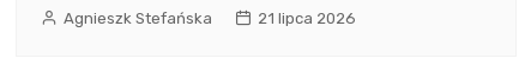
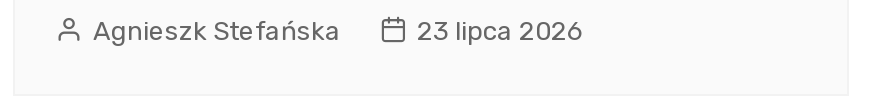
[258,10,356,28] 21 lipca 2026 -> [417,16,585,46] 23 lipca 2026

